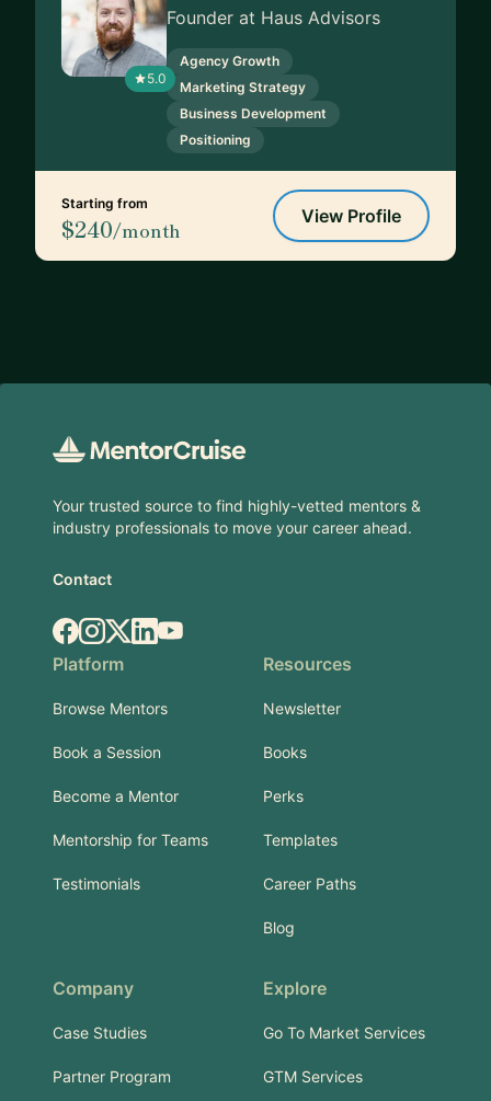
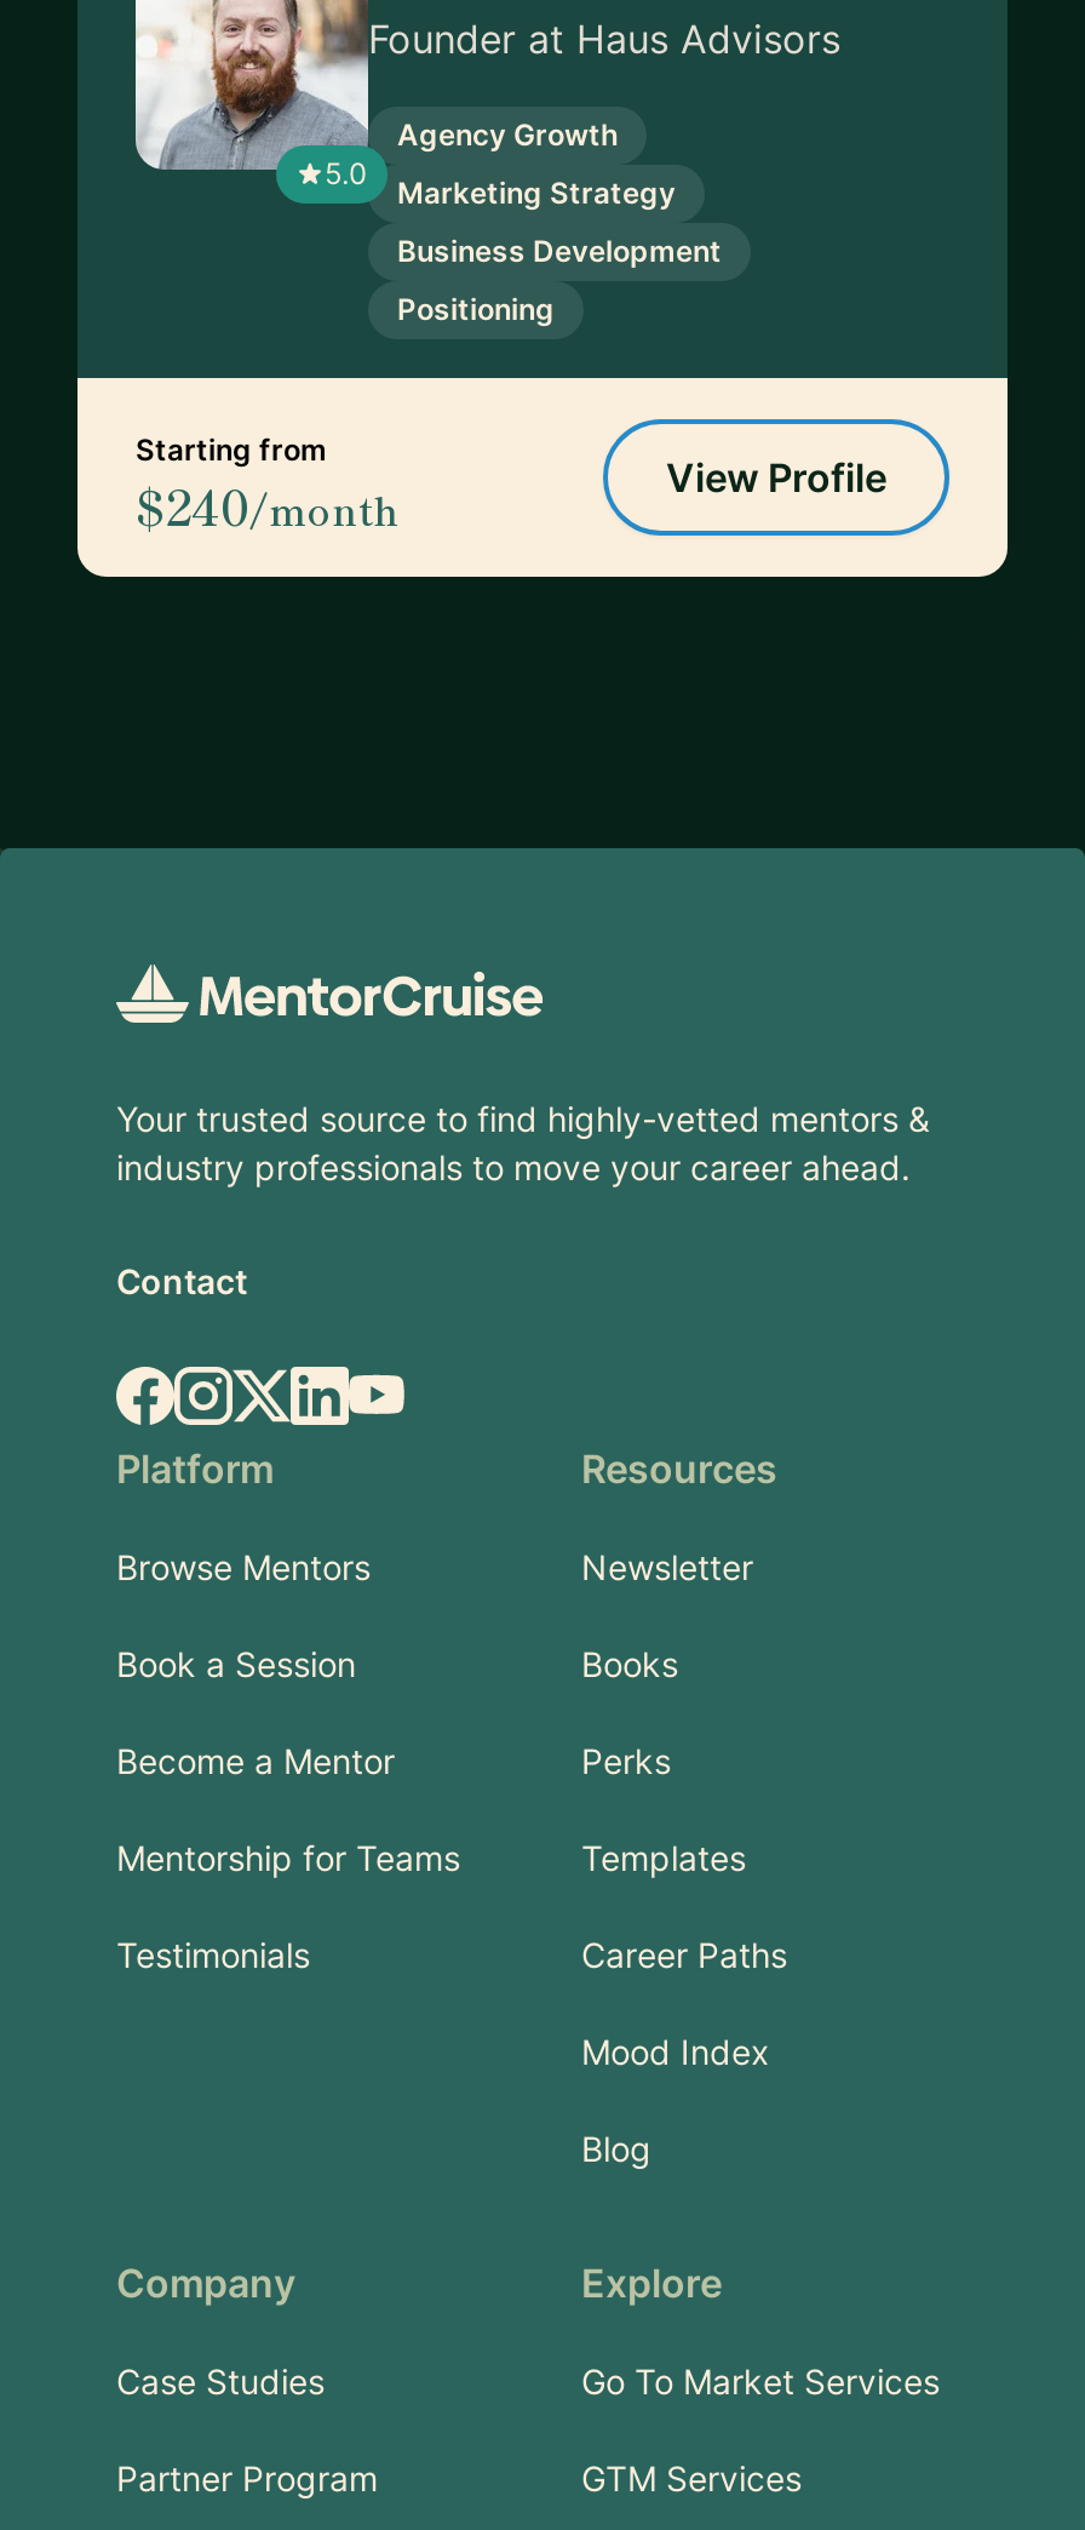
none -> [581,2031,770,2072] Mood Index

